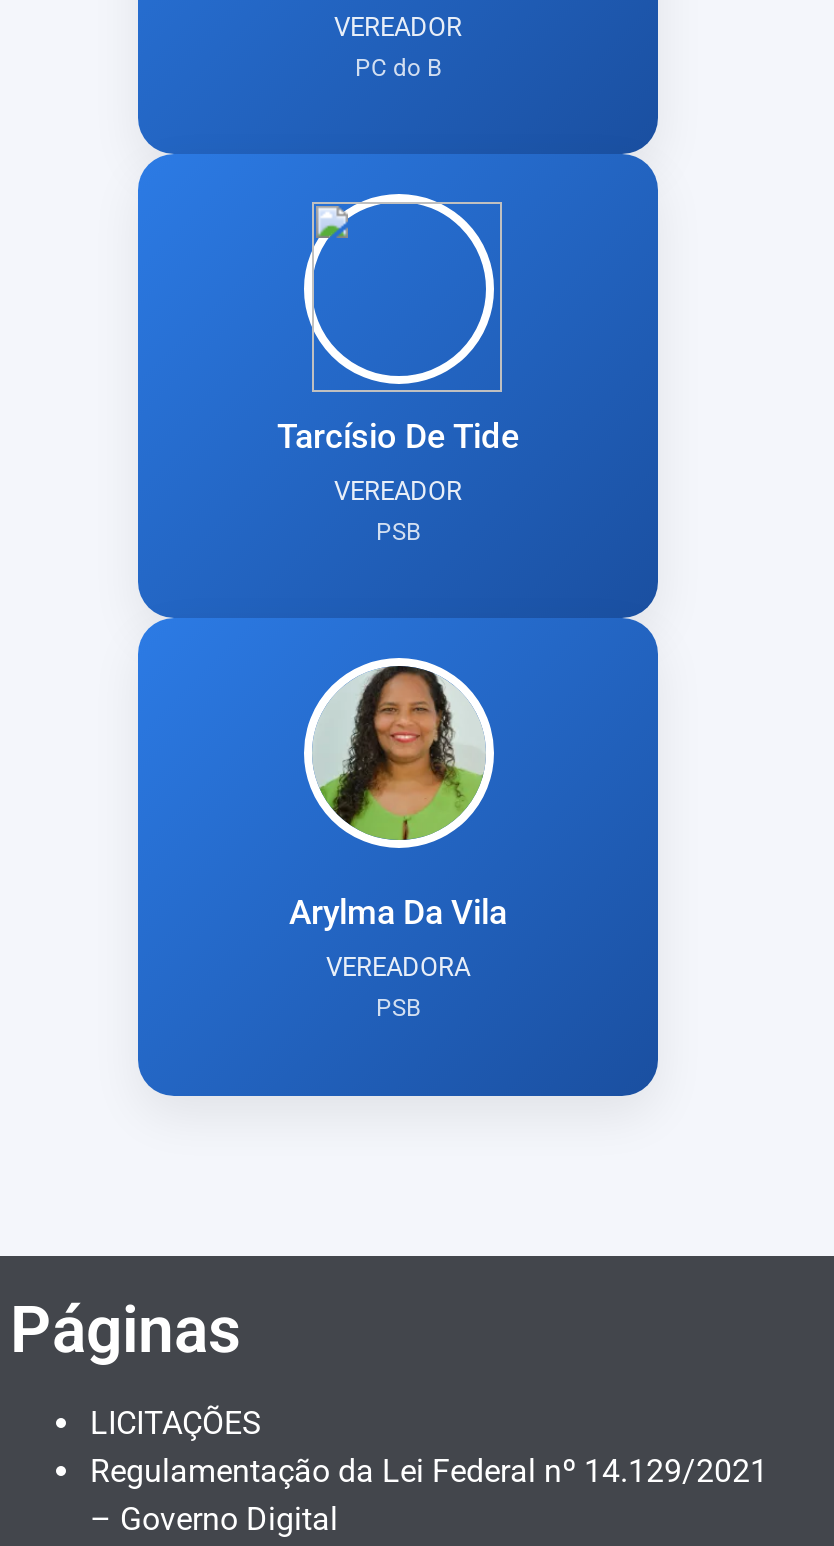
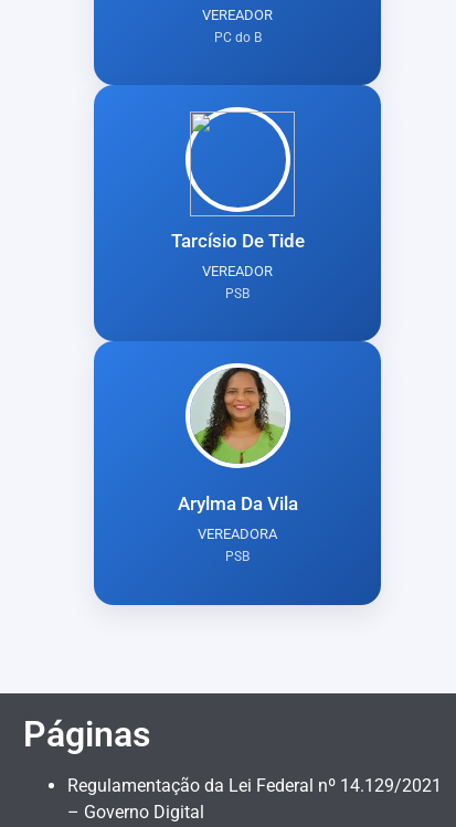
[90,1403,262,1441] LICITAÇÕES -> none

